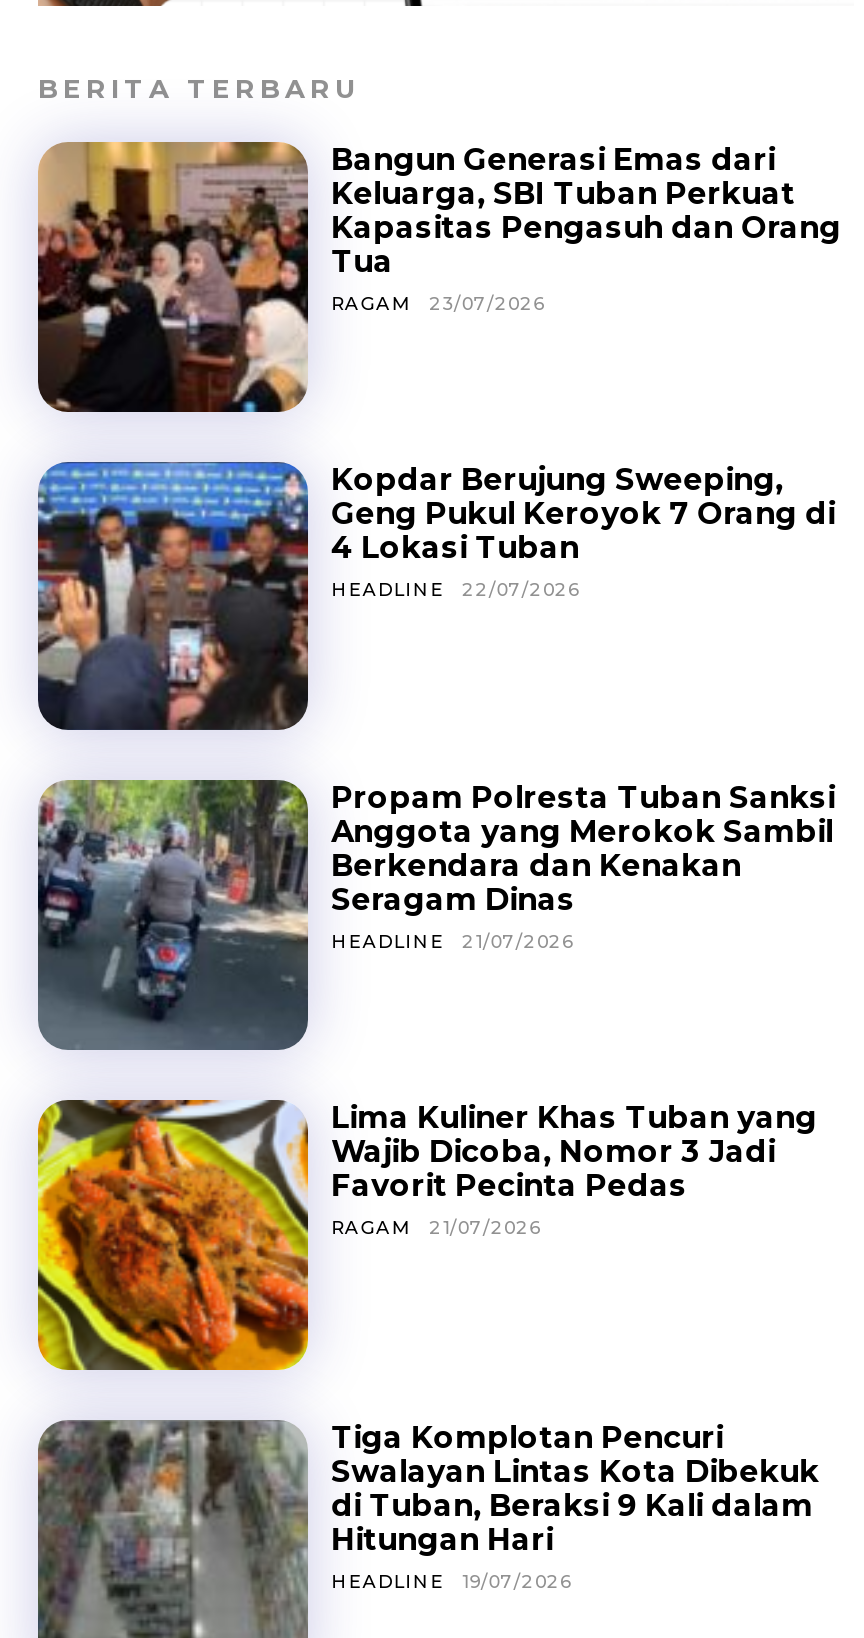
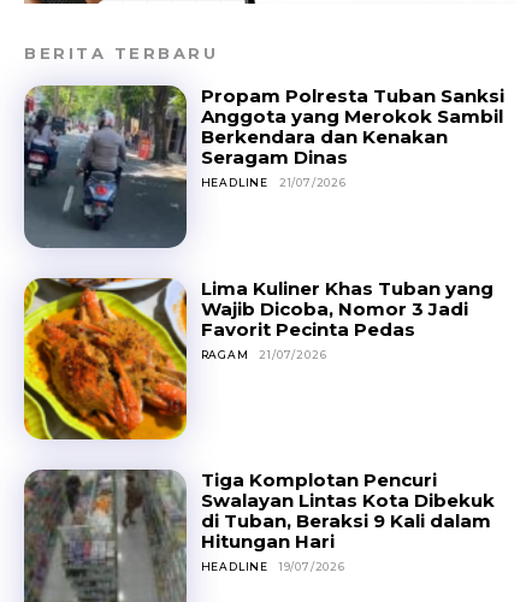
[38,140,841,414] [image] | Bangun Generasi Emas dari | Keluarga, SBI Tuban Perkuat | Kapasitas Pengasuh dan Orang | Tua | RAGAM | 23/07/2026 -> none
[36,459,835,732] [image] | Kopdar Berujung Sweeping, | Geng Pukul Keroyok 7 Orang di | 4 Lokasi Tuban | HEADLINE | 22/07/2026 -> none

